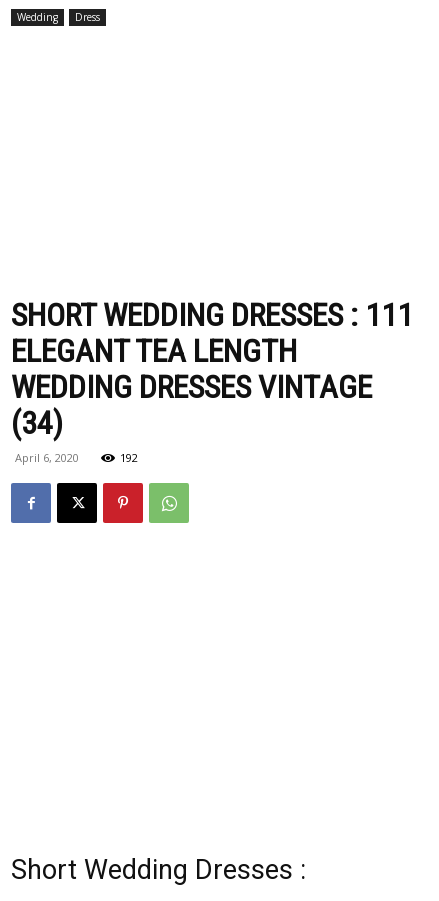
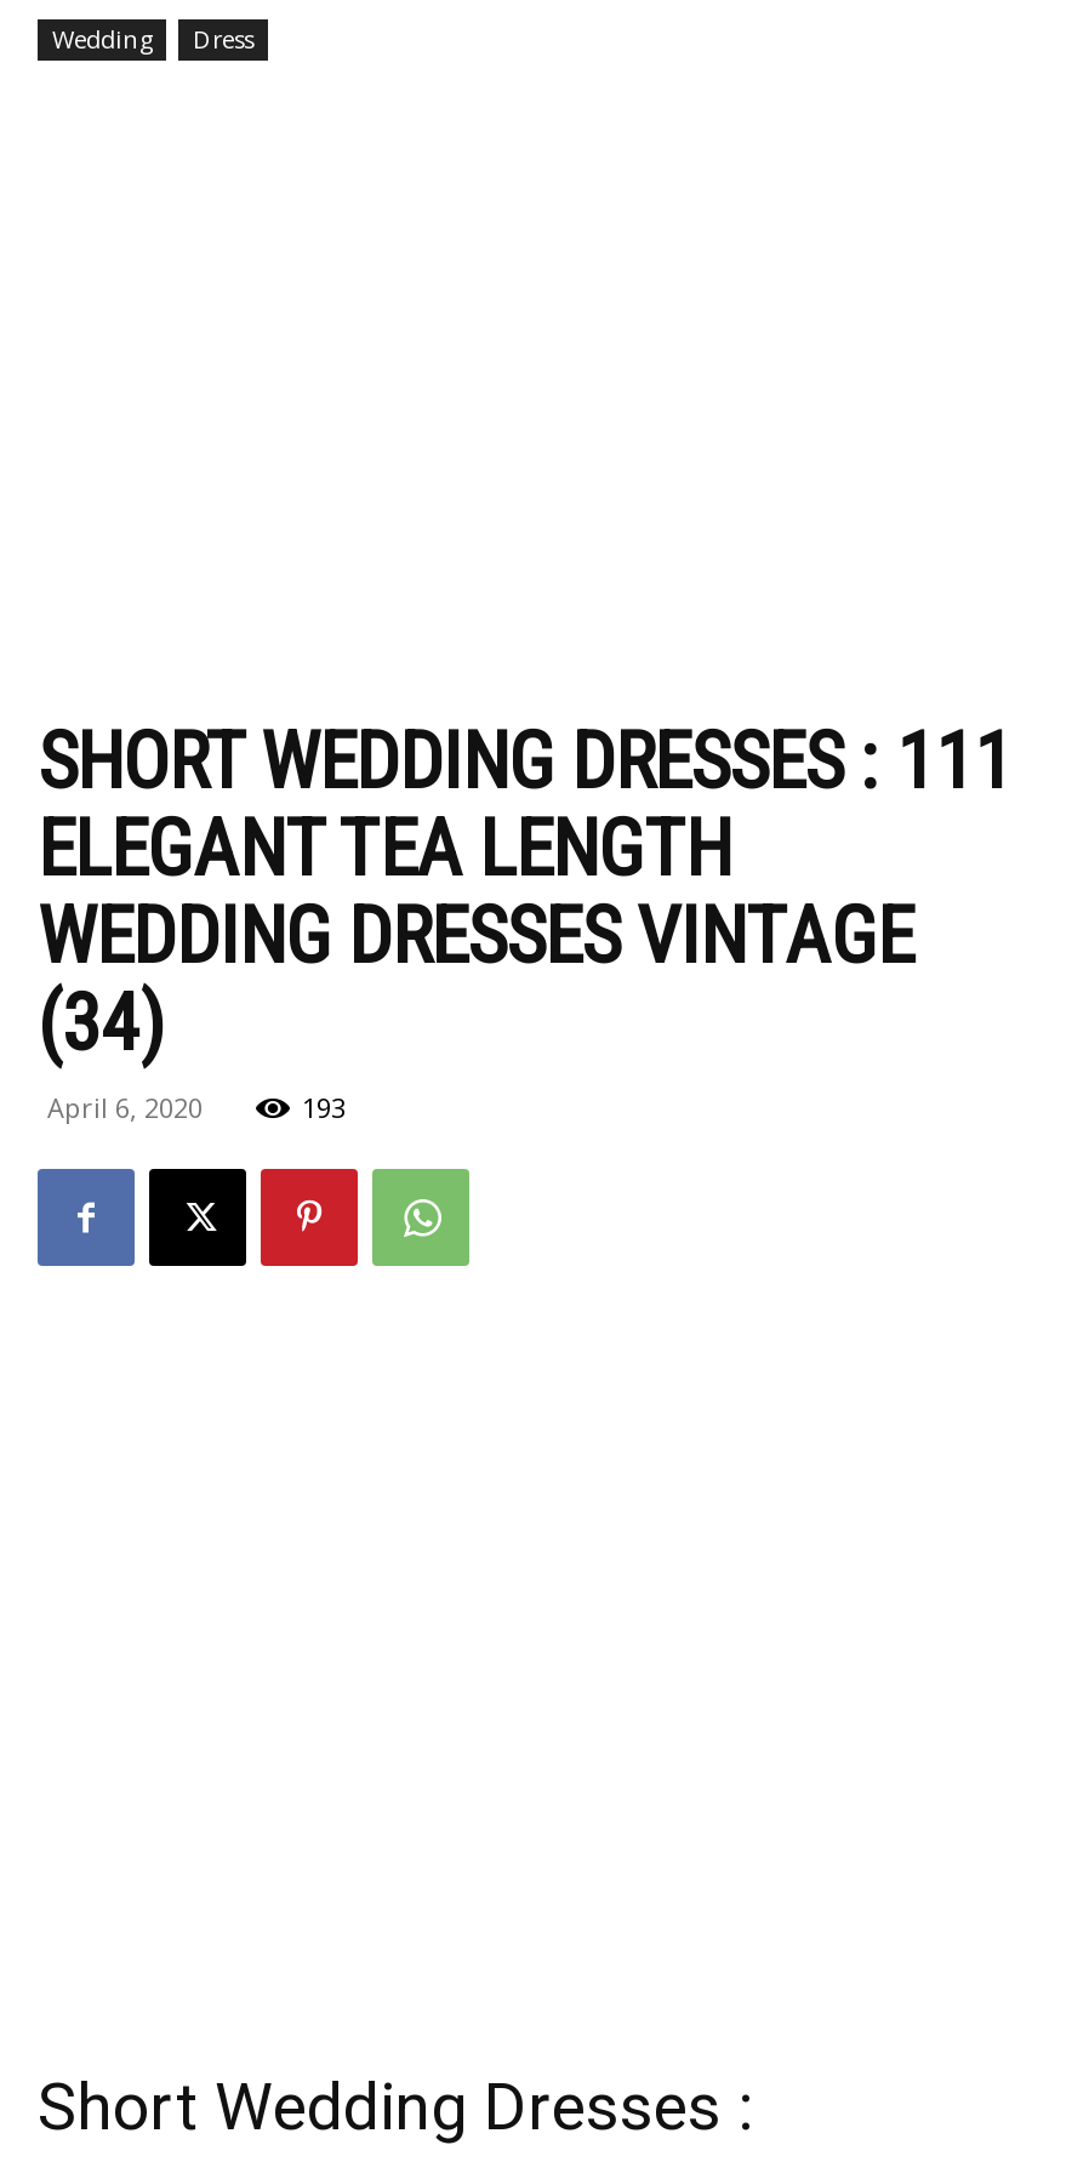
[120,450,138,465] 192 -> [302,1089,346,1125] 193

